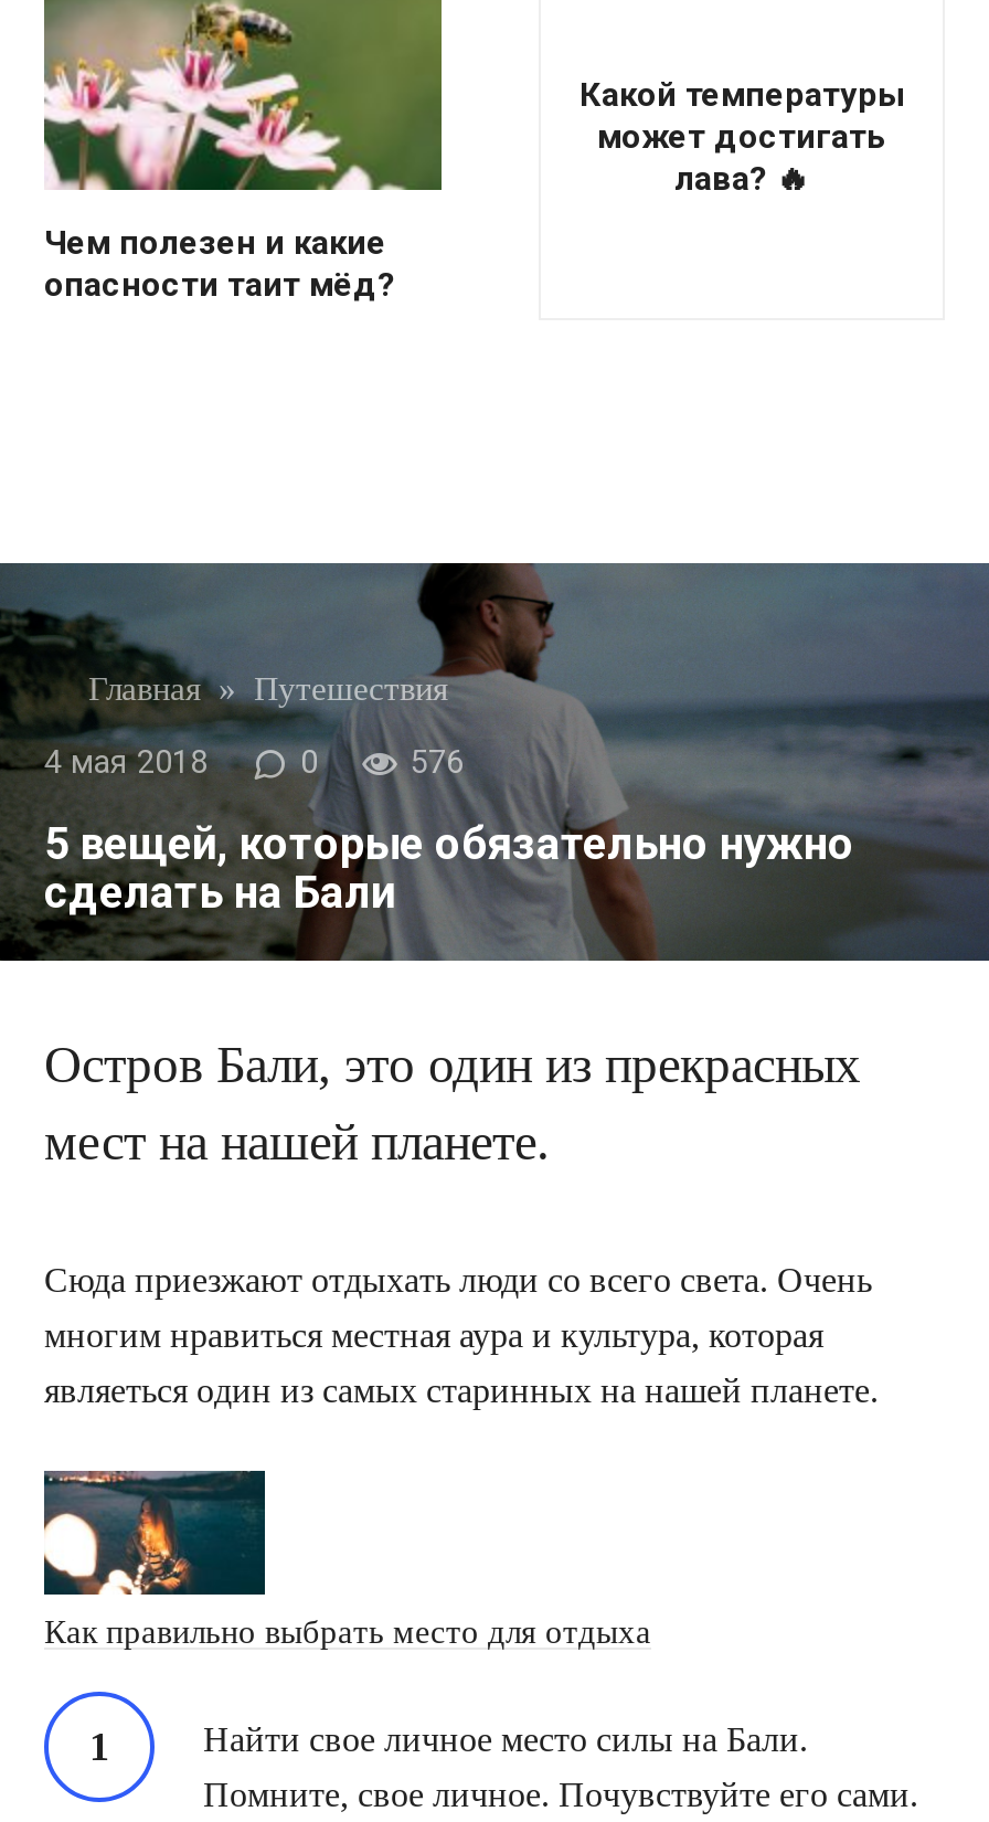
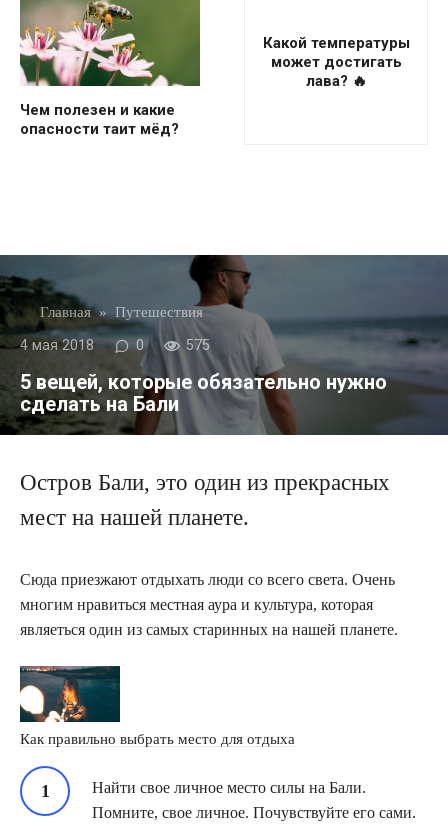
[411,745,464,783] 576 -> [186,337,210,354] 575

